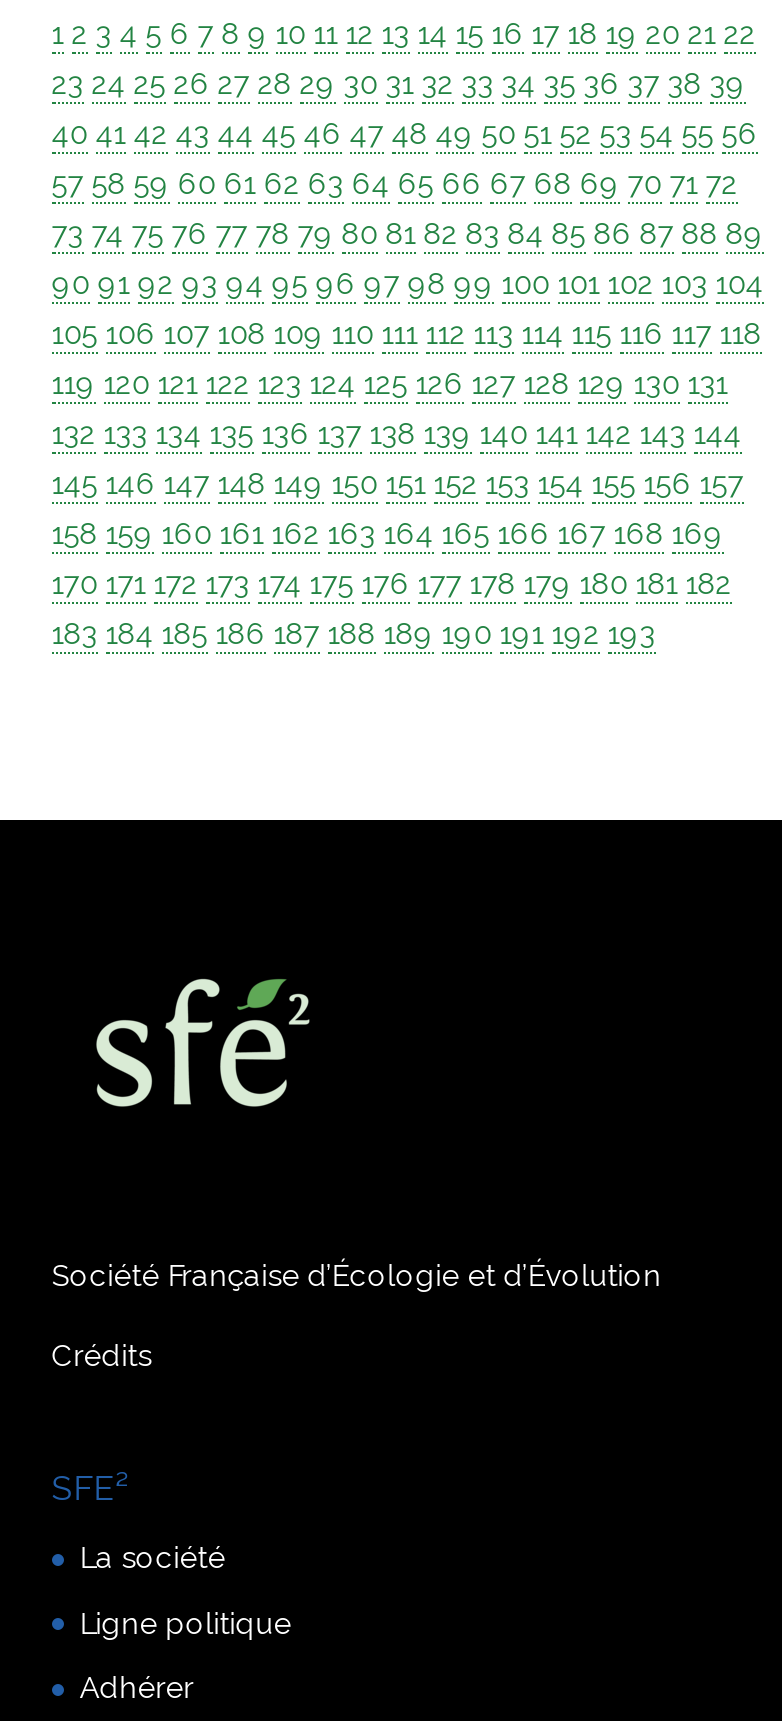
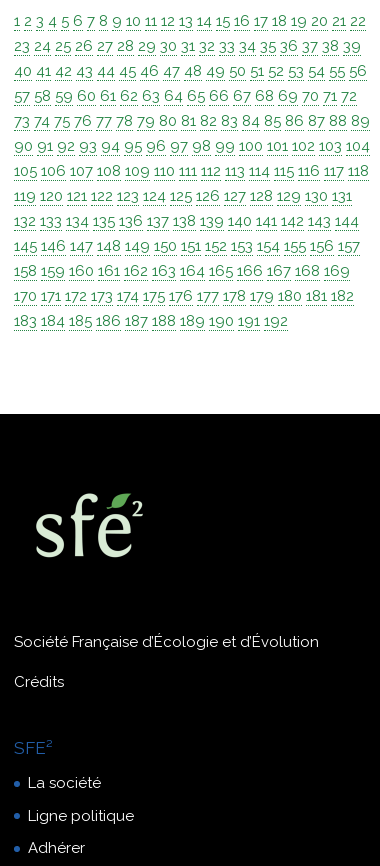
[52,616,656,652] 183 184 185 186 187 188 189 190 191 192 193 -> [14,312,288,330] 183 184 185 186 187 188 189 190 191 192

